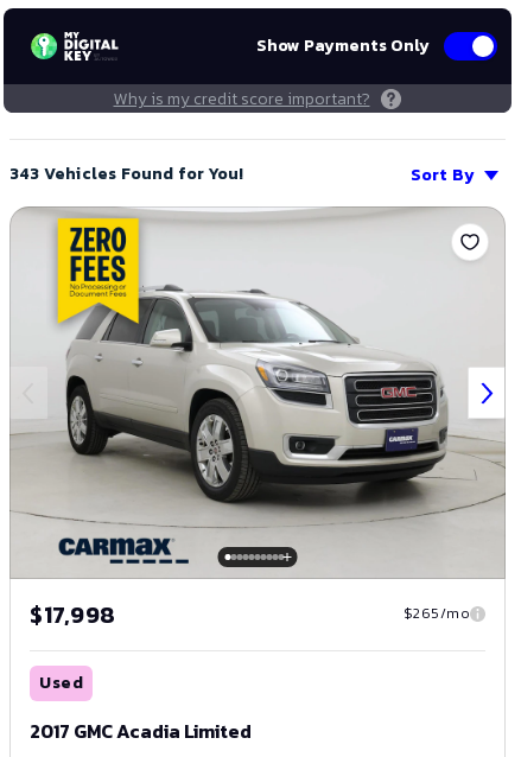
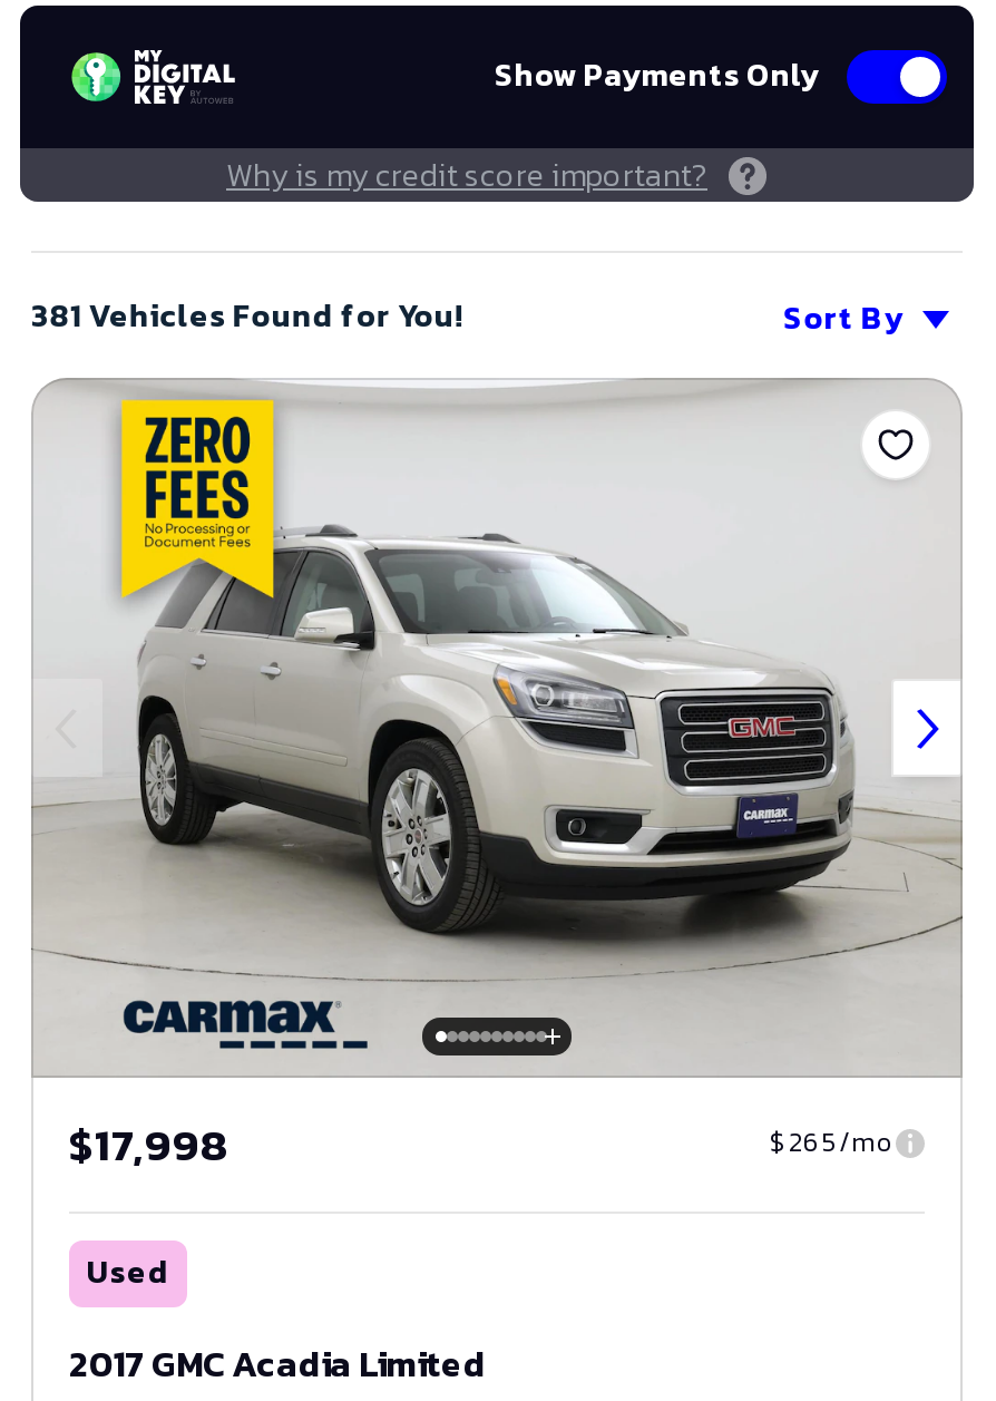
[9,161,244,186] 343 Vehicles Found for You! -> [31,293,464,340] 381 Vehicles Found for You!

